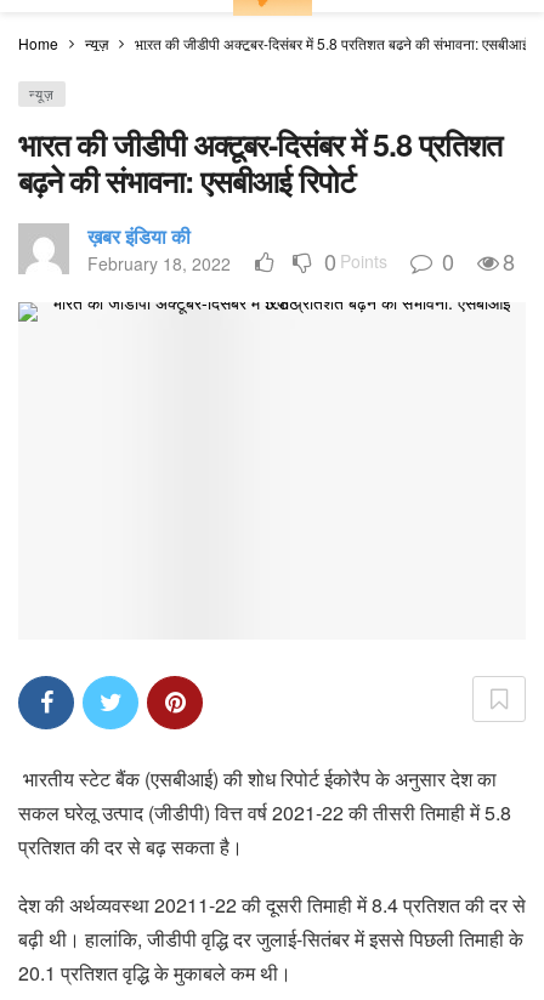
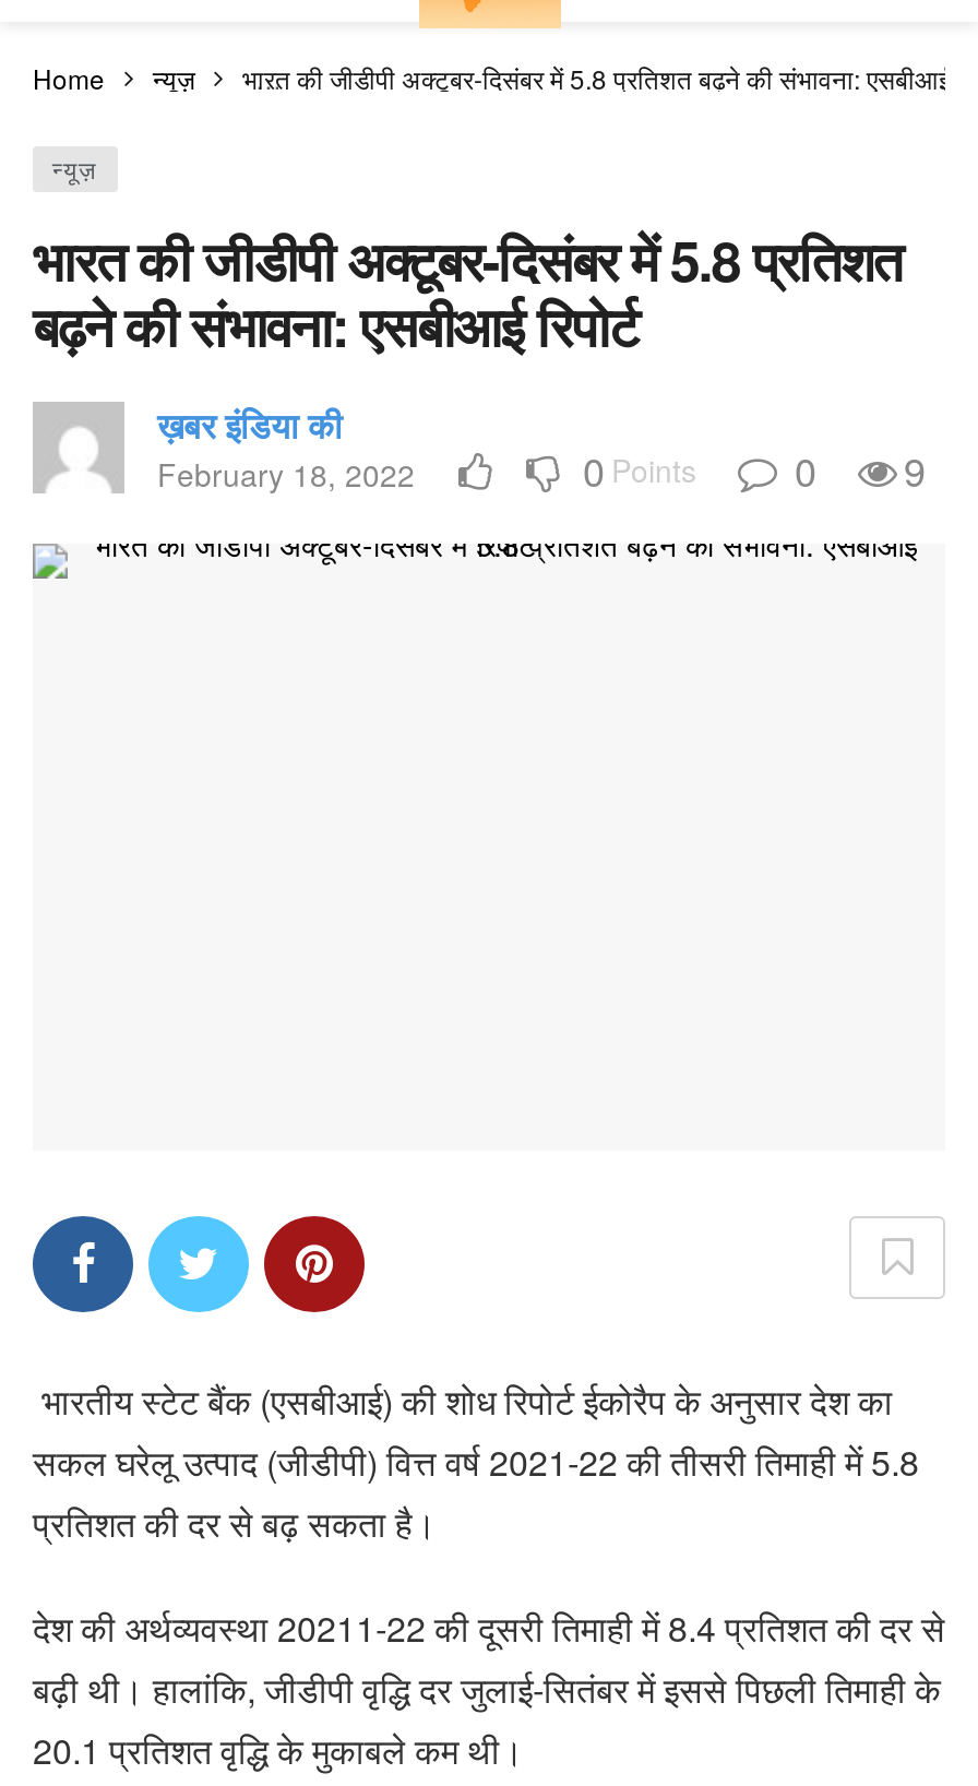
[324,245,515,277] 0 Points 0 8 -> [583,441,926,498] 0 Points 0 9

